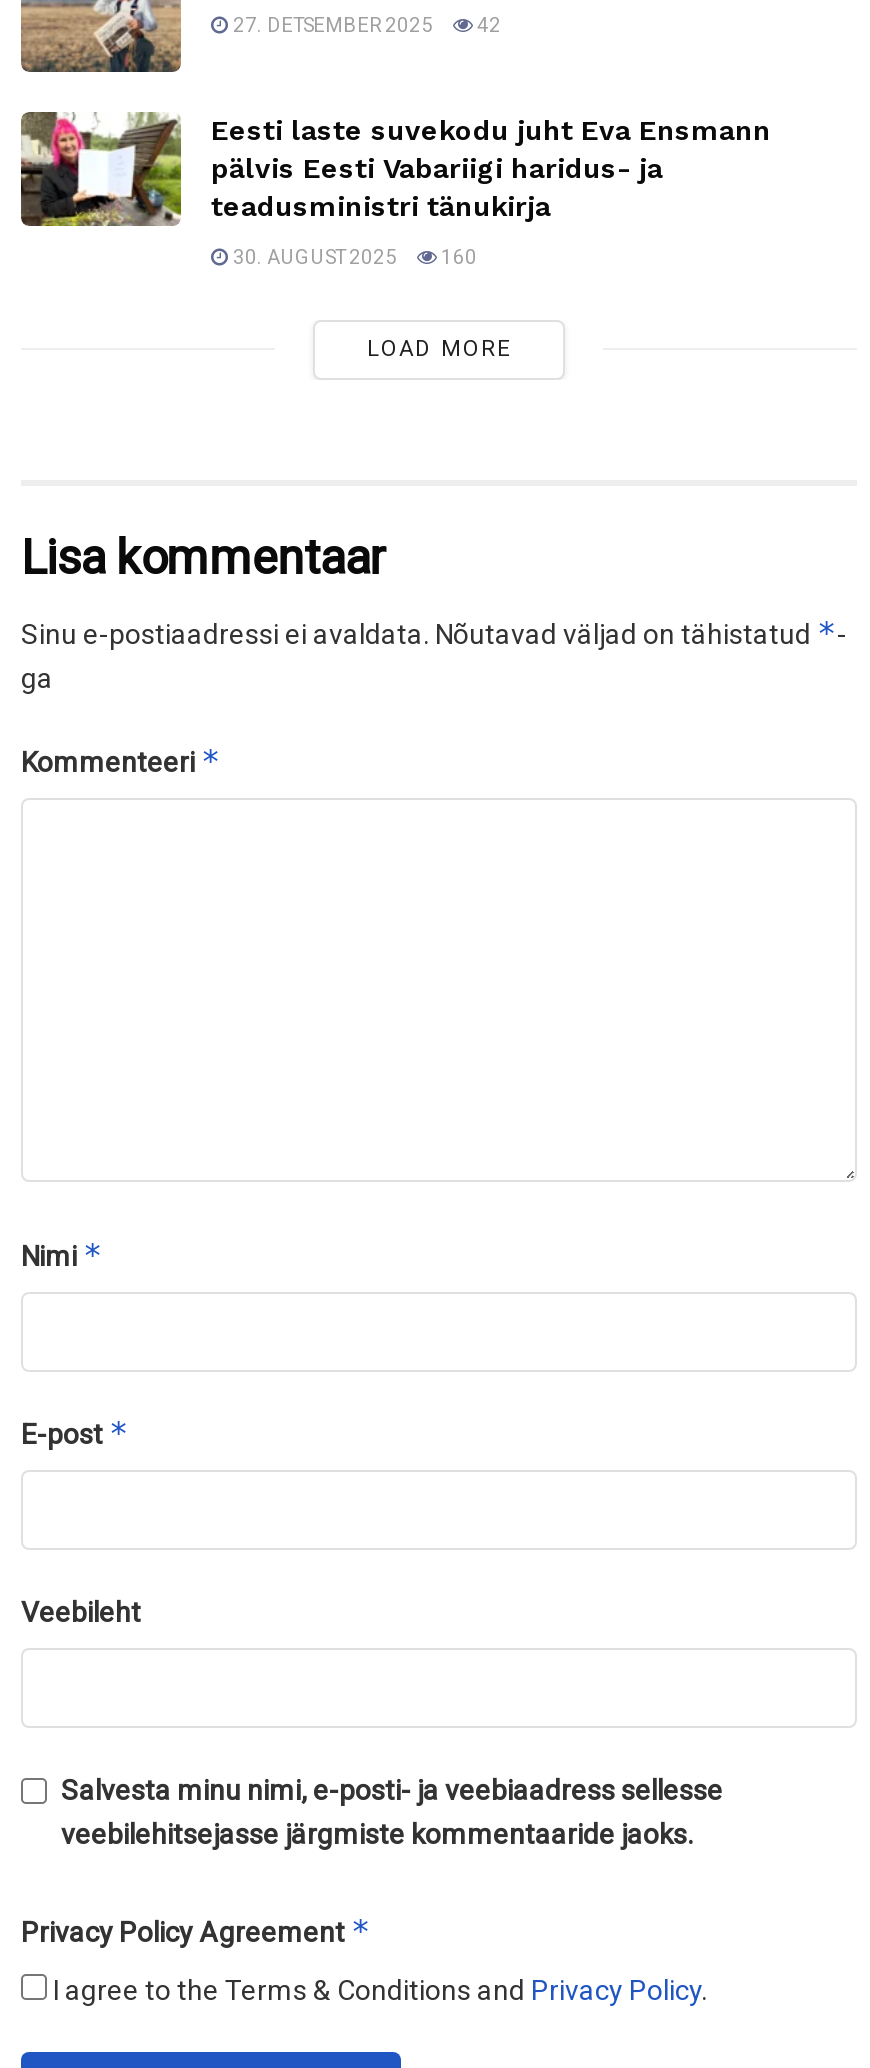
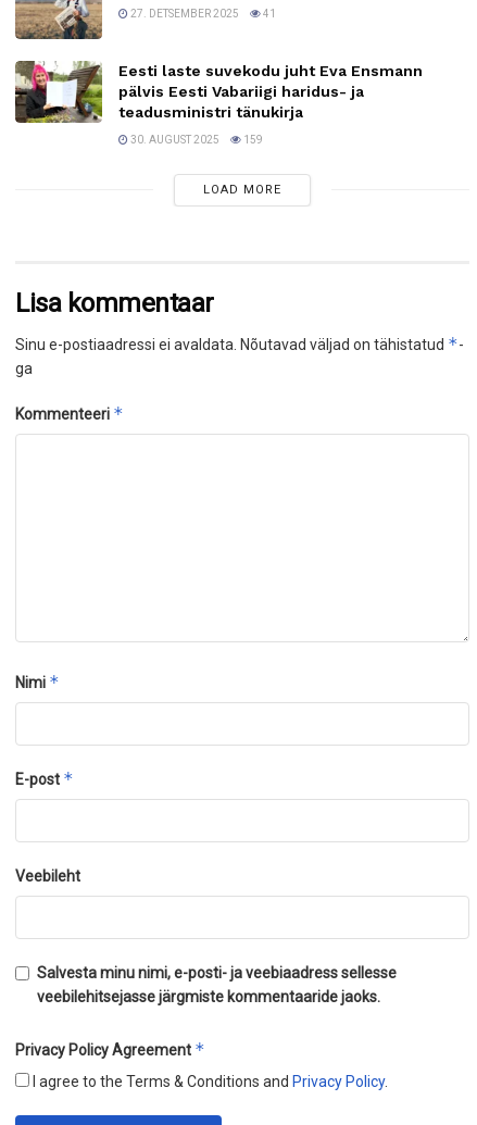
[229,15,501,37] 27. DETSEMBER 2025 42 -> [128,8,276,20] 27. DETSEMBER 2025 41
[229,245,477,267] 30. AUGUST 2025 160 -> [128,133,263,145] 30. AUGUST 2025 159

